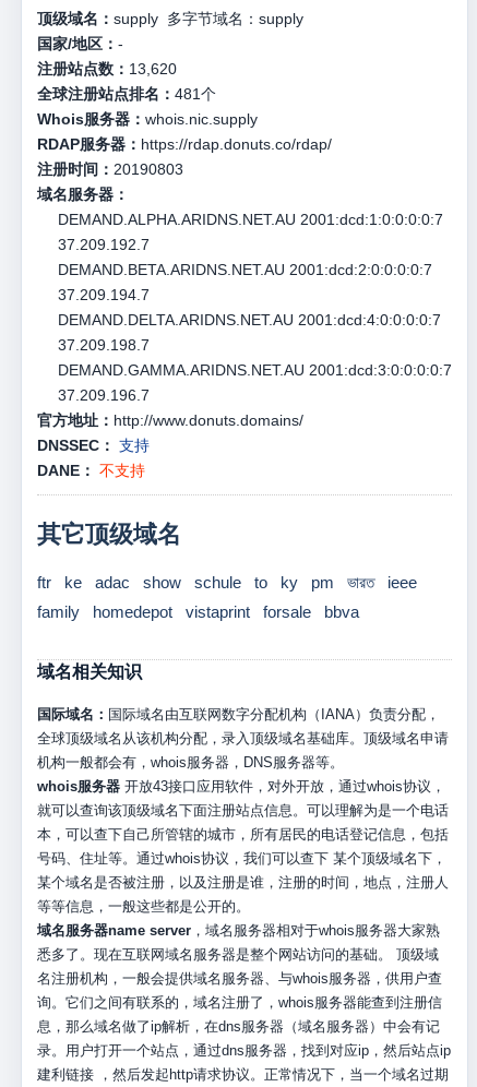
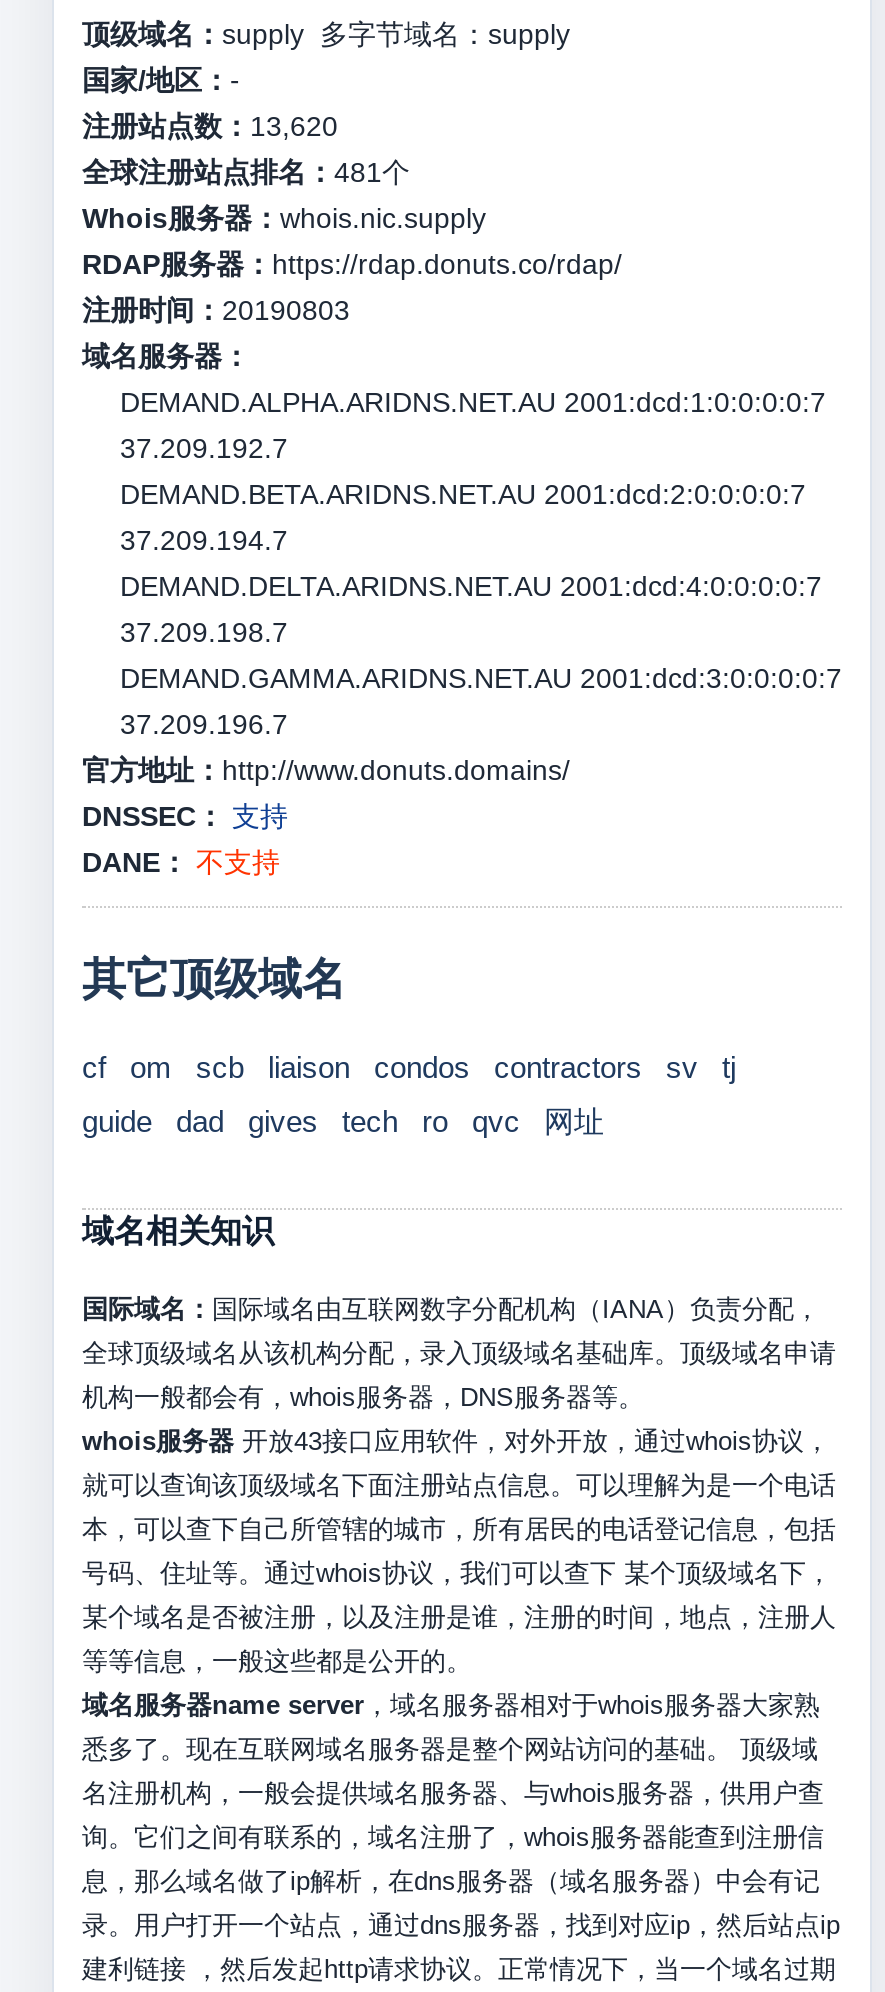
[37,573,417,592] ftr | ke | adac | show | schule | to | ky | pm | ভারত | ieee -> [82,1050,736,1084] cf | om | scb | liaison | condos | contractors | sv | tj
[37,602,359,621] family | homedepot | vistaprint | forsale | bbva -> [82,1104,604,1138] guide | dad | gives | tech | ro | qvc | 网址

